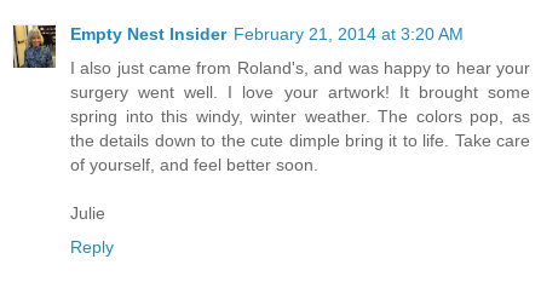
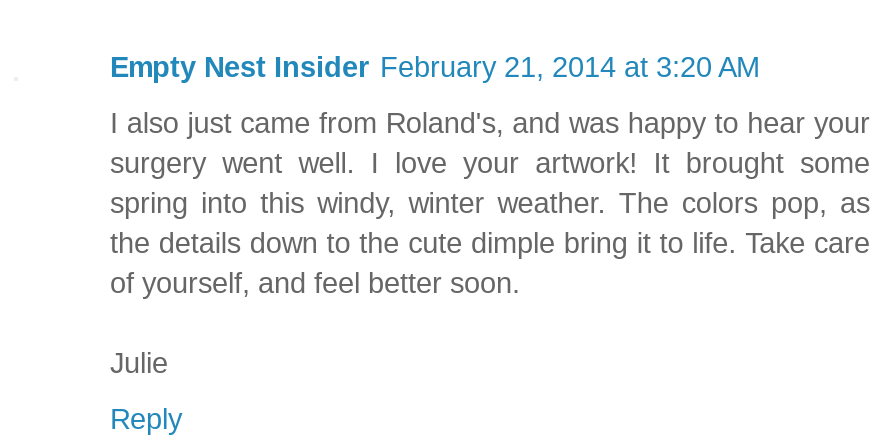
[12,24,57,69] [image] -> none

